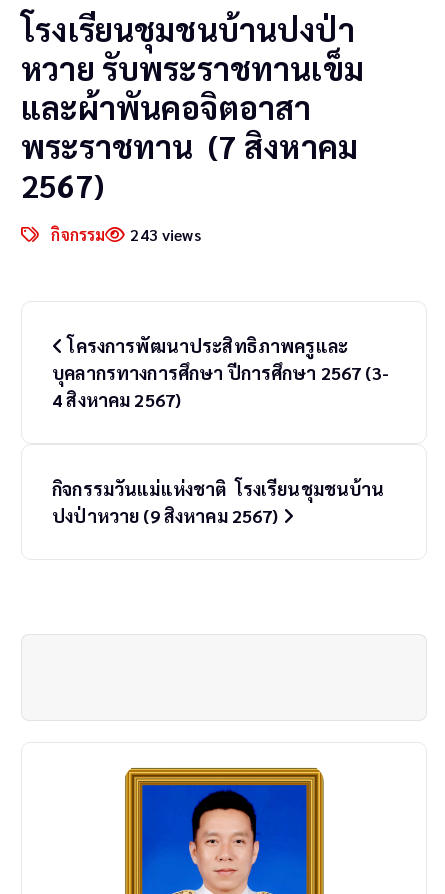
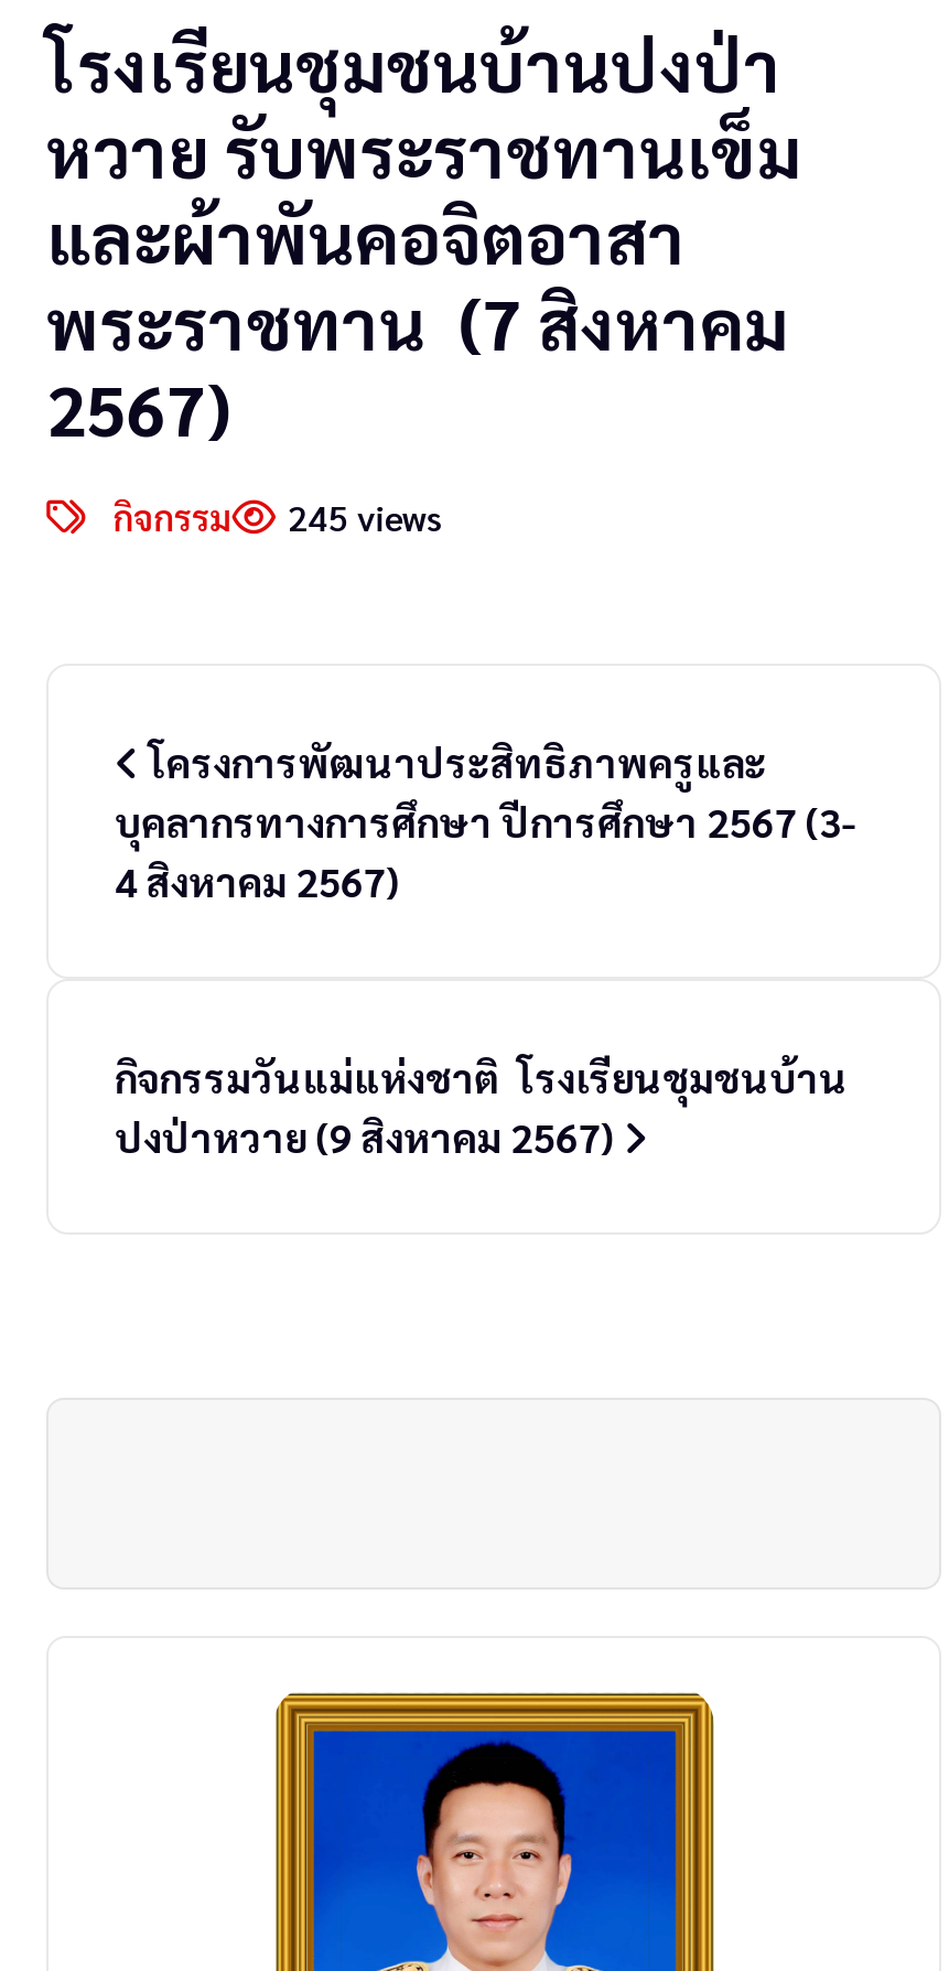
[51,224,201,245] กิจกรรม 243 views -> [113,495,442,541] กิจกรรม 245 views

